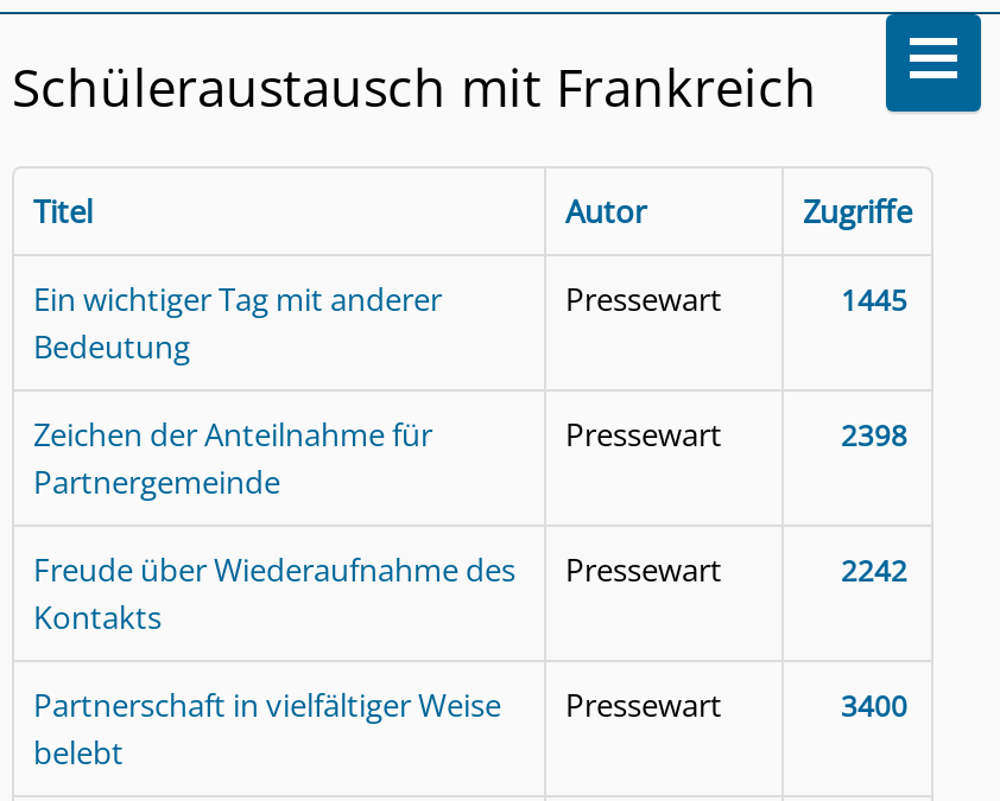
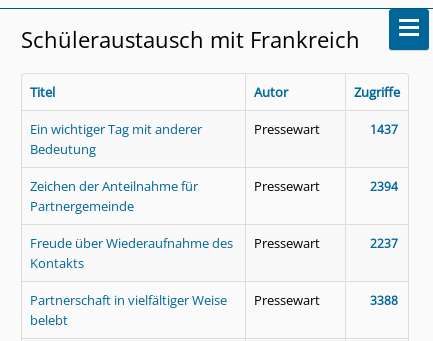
[841,279,907,317] 1445 -> [370,120,398,136] 1437
[841,414,907,452] 2398 -> [370,177,398,193] 2394
[841,549,907,587] 2242 -> [370,234,398,250] 2237
[841,685,907,723] 3400 -> [370,291,398,307] 3388

